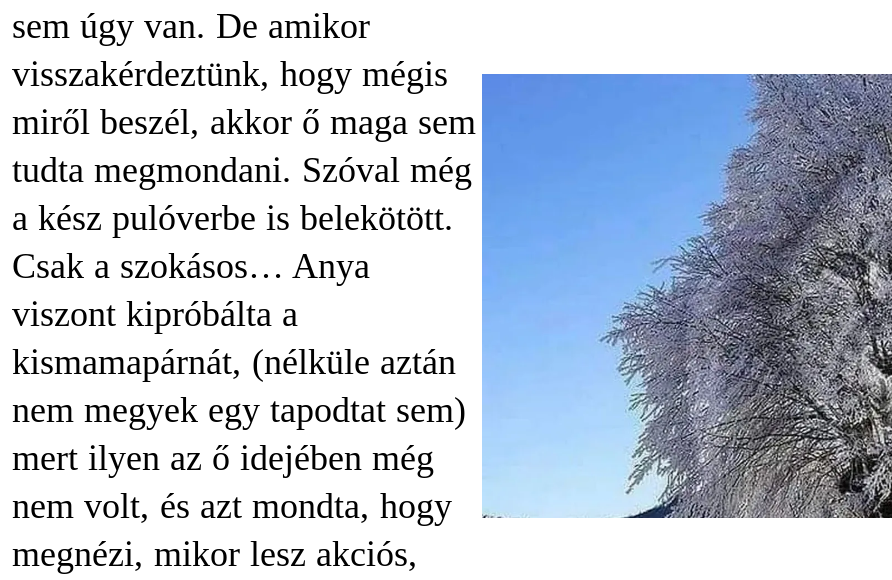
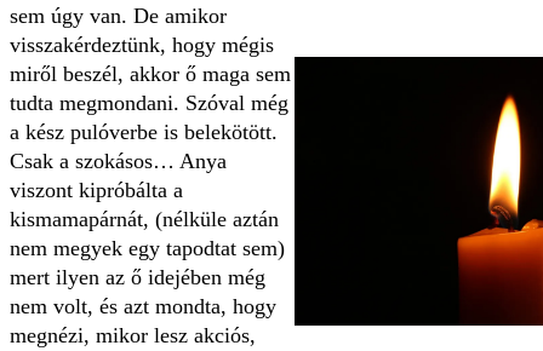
[480,72,886,538] [image] -> [293,45,539,327] [image]

